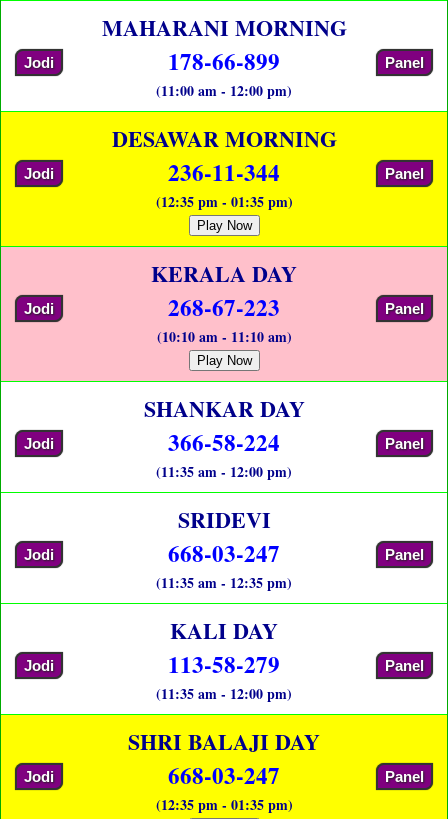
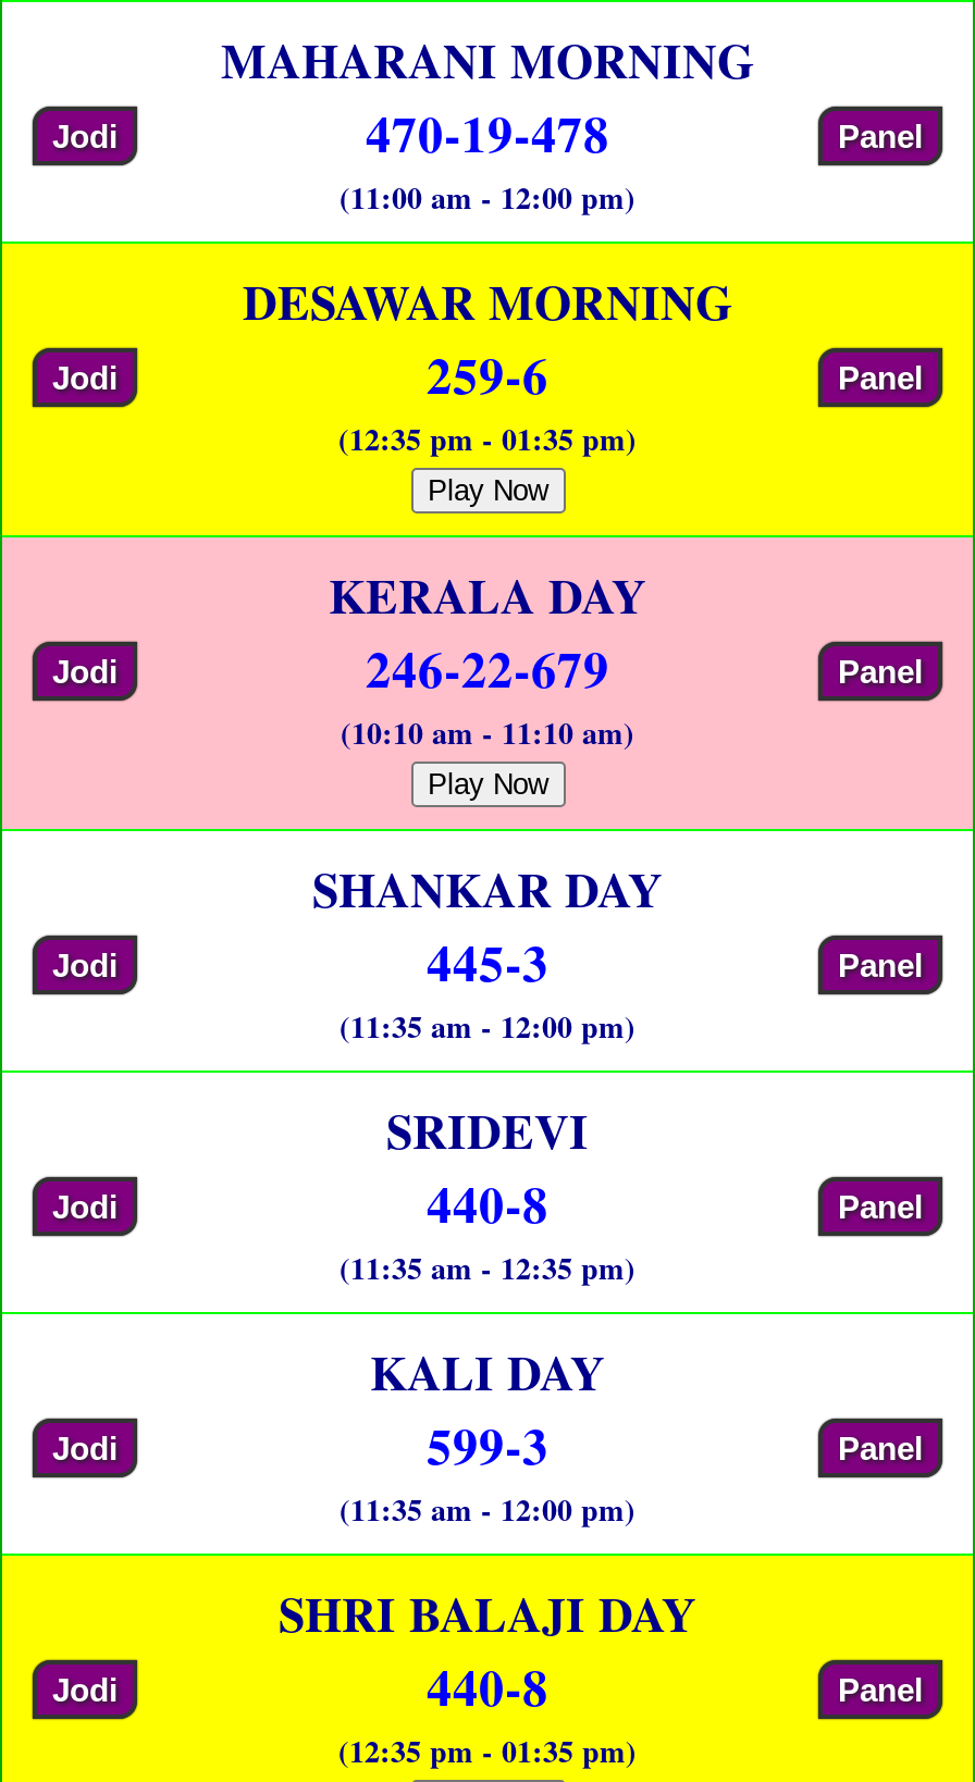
[168,44,280,78] 178-66-899 -> [366,95,609,169] 470-19-478
[168,155,280,189] 236-11-344 -> [427,337,548,411] 259-6
[168,290,280,324] 268-67-223 -> [366,631,609,705] 246-22-679
[168,425,280,459] 366-58-224 -> [427,924,548,998] 445-3
[168,536,280,570] 668-03-247 -> [427,1166,548,1240] 440-8
[168,647,280,681] 113-58-279 -> [427,1407,548,1481] 599-3
[168,758,280,792] 668-03-247 -> [427,1649,548,1723] 440-8

